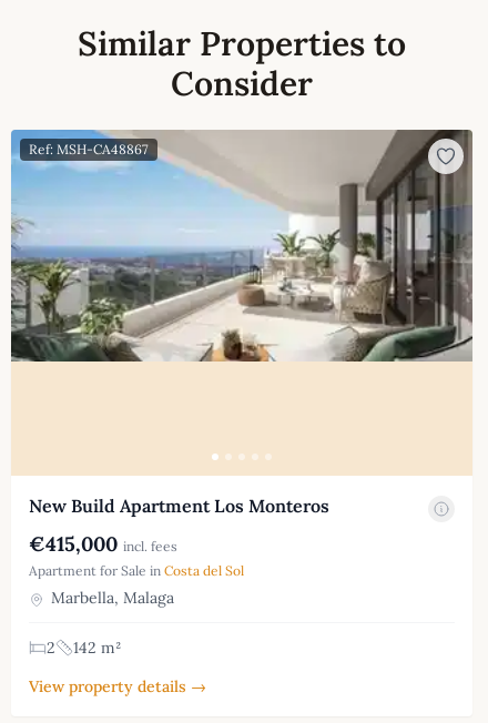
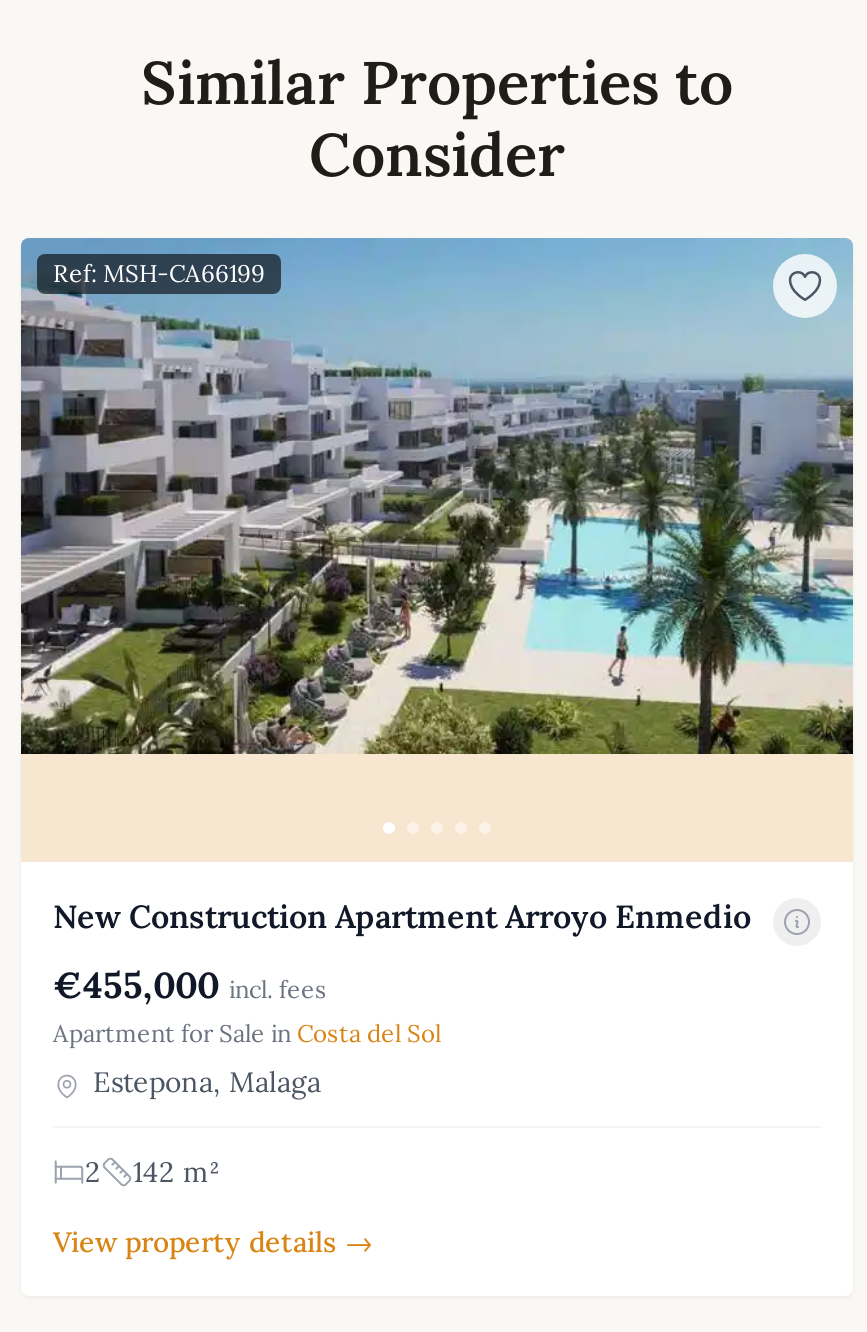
[10,129,474,416] [image] | Ref: MSH-CA48867 -> [19,236,855,756] [image] | Ref: MSH-CA66199
[29,495,329,517] New Build Apartment Los Monteros -> [53,897,751,937] New Construction Apartment Arroyo Enmedio
[29,532,177,557] €415,000 incl. fees -> [53,963,327,1009] €455,000 incl. fees
[47,588,174,608] Marbella, Malaga -> [85,1065,321,1101] Estepona, Malaga

